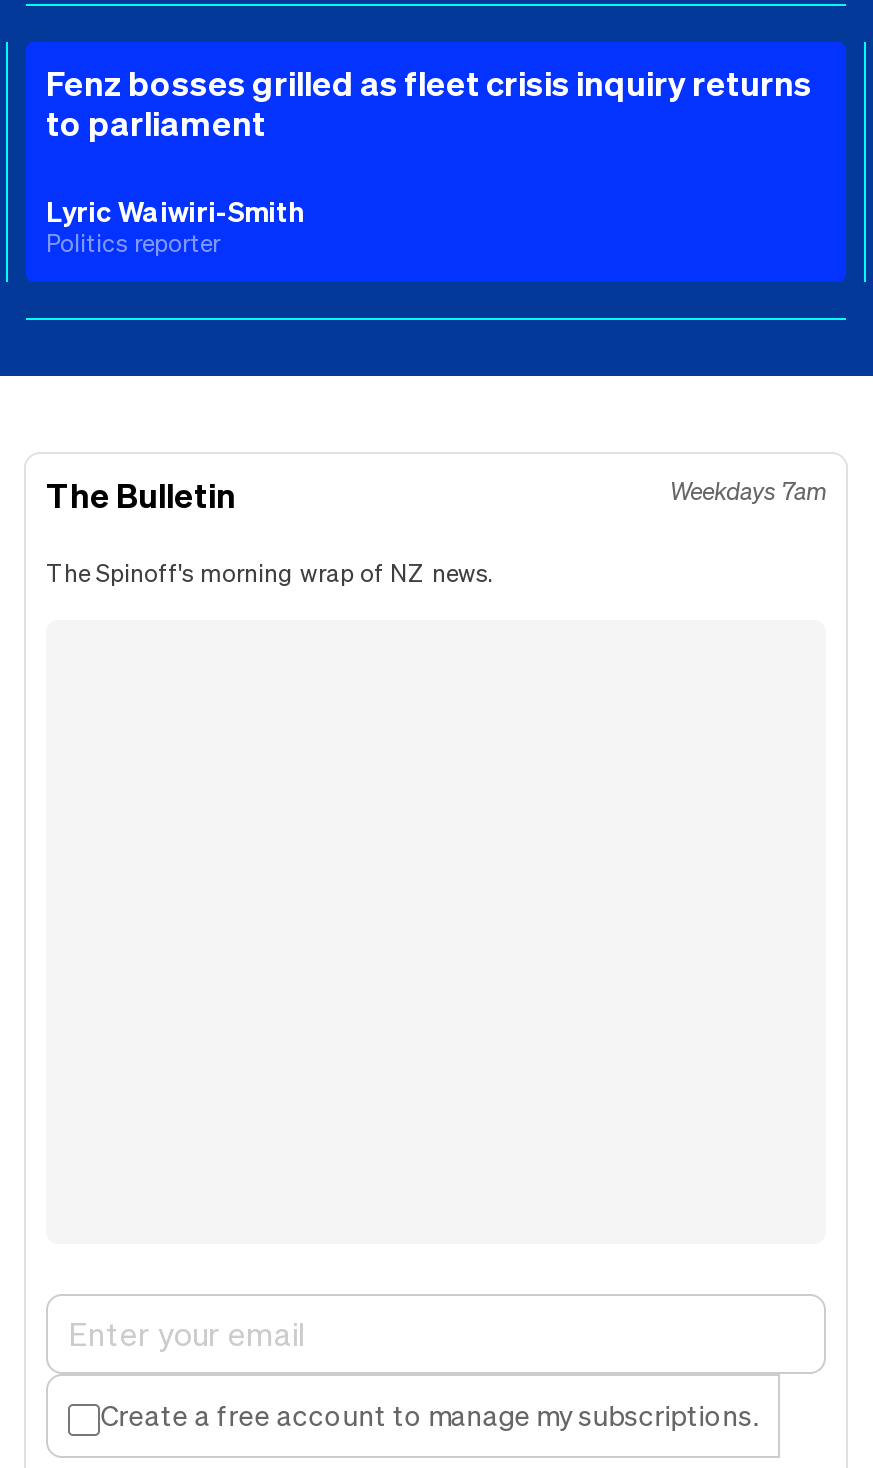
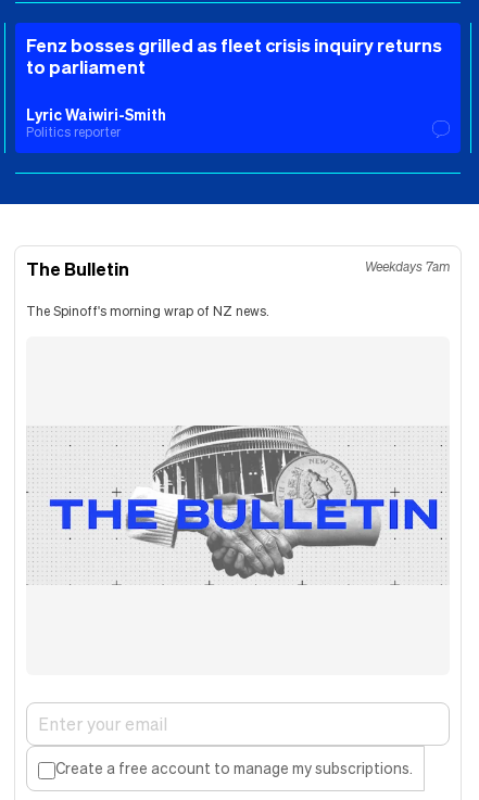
none -> [48,424,443,586] [image]

